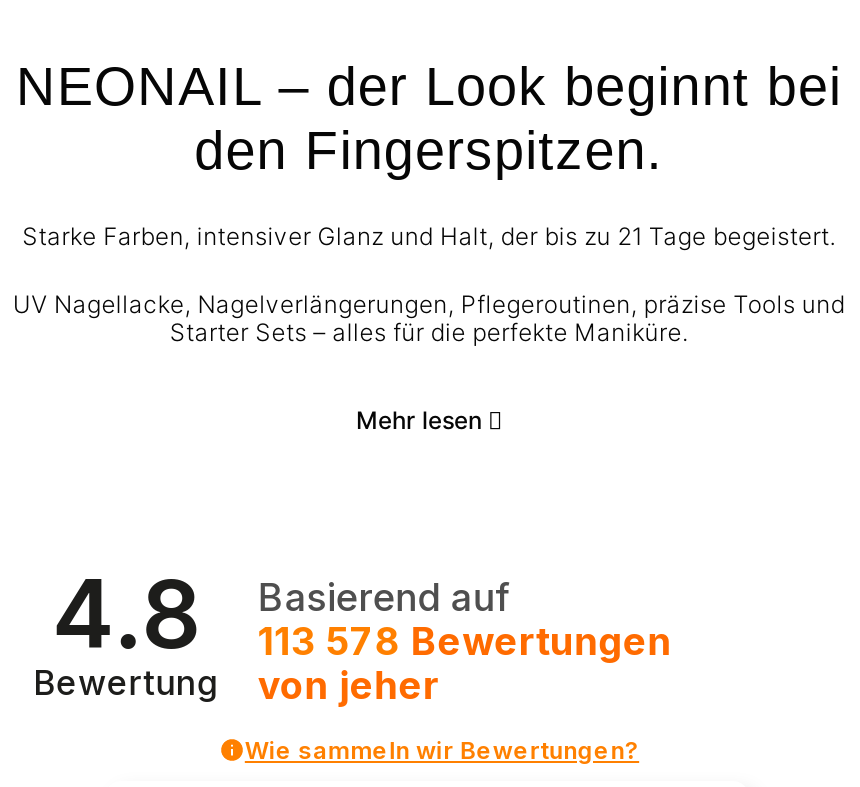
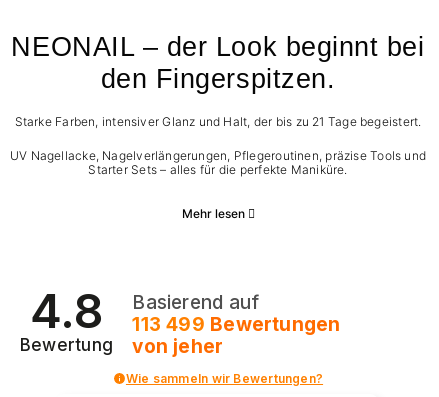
[52,556,672,670] 4.8 113 578 Bewertungen Basierend auf -> [30,281,341,338] 4.8 113 499 Bewertungen Basierend auf

